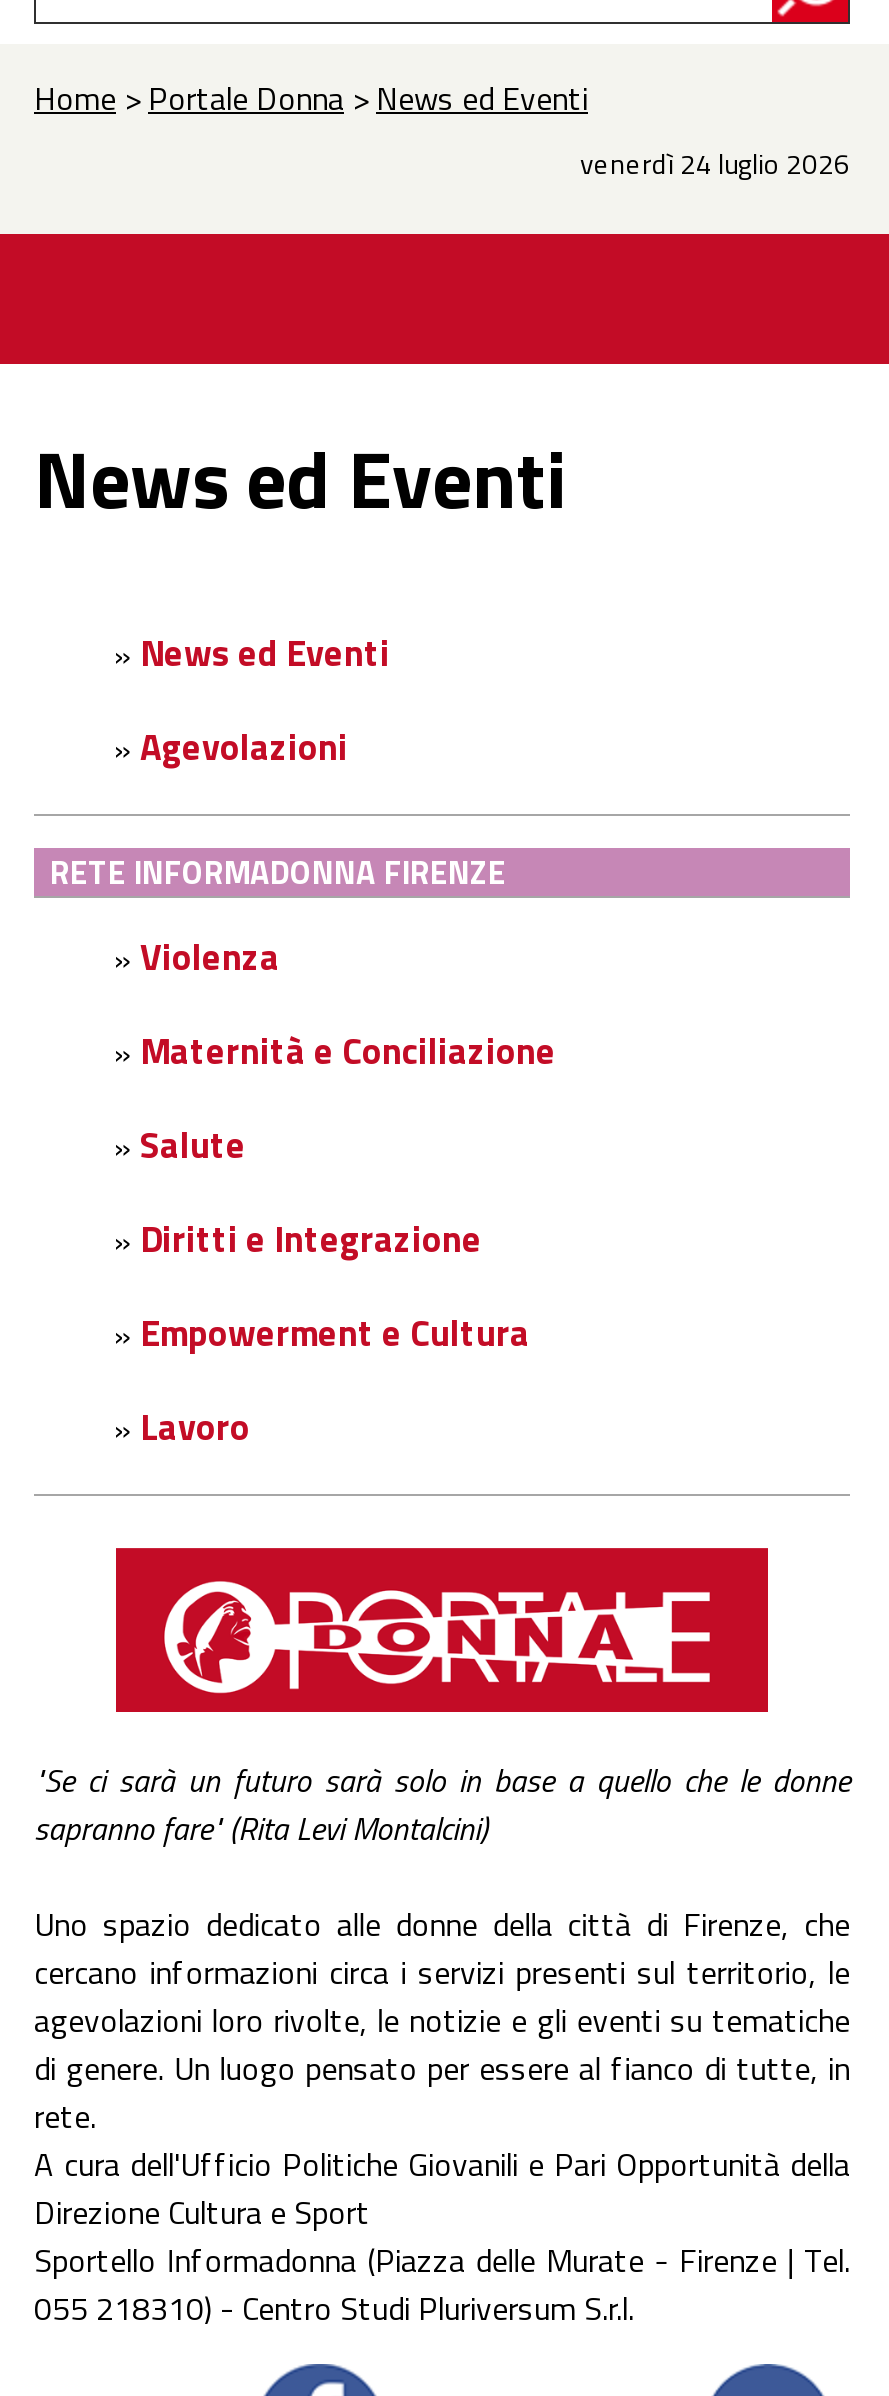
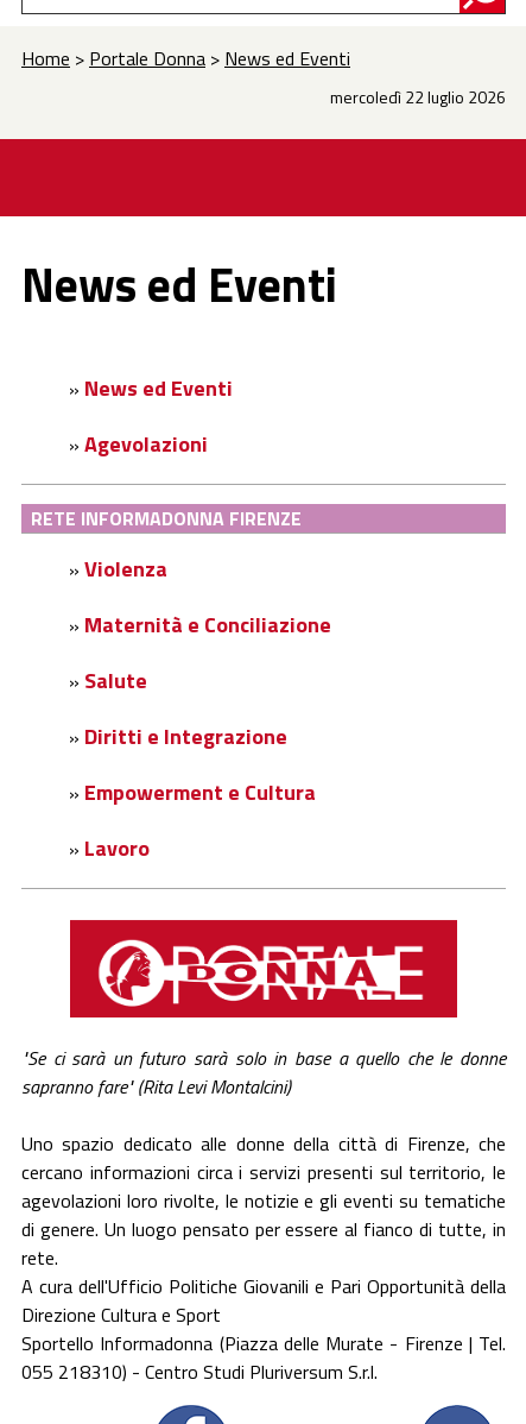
[580,142,850,184] venerdì 24 luglio 2026 -> [330,85,506,109] mercoledì 22 luglio 2026

